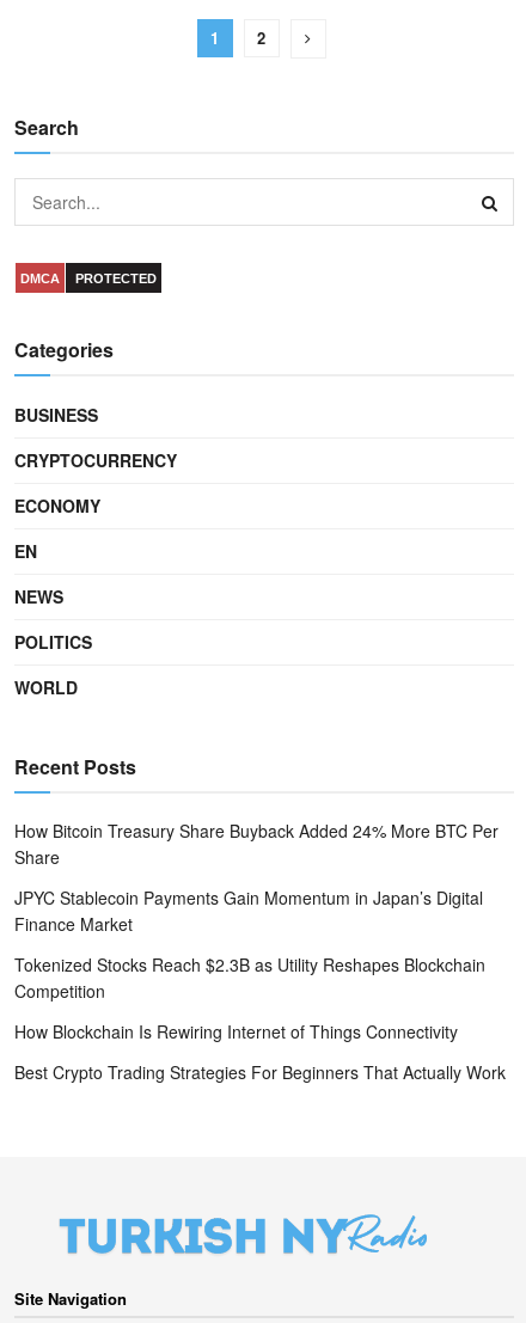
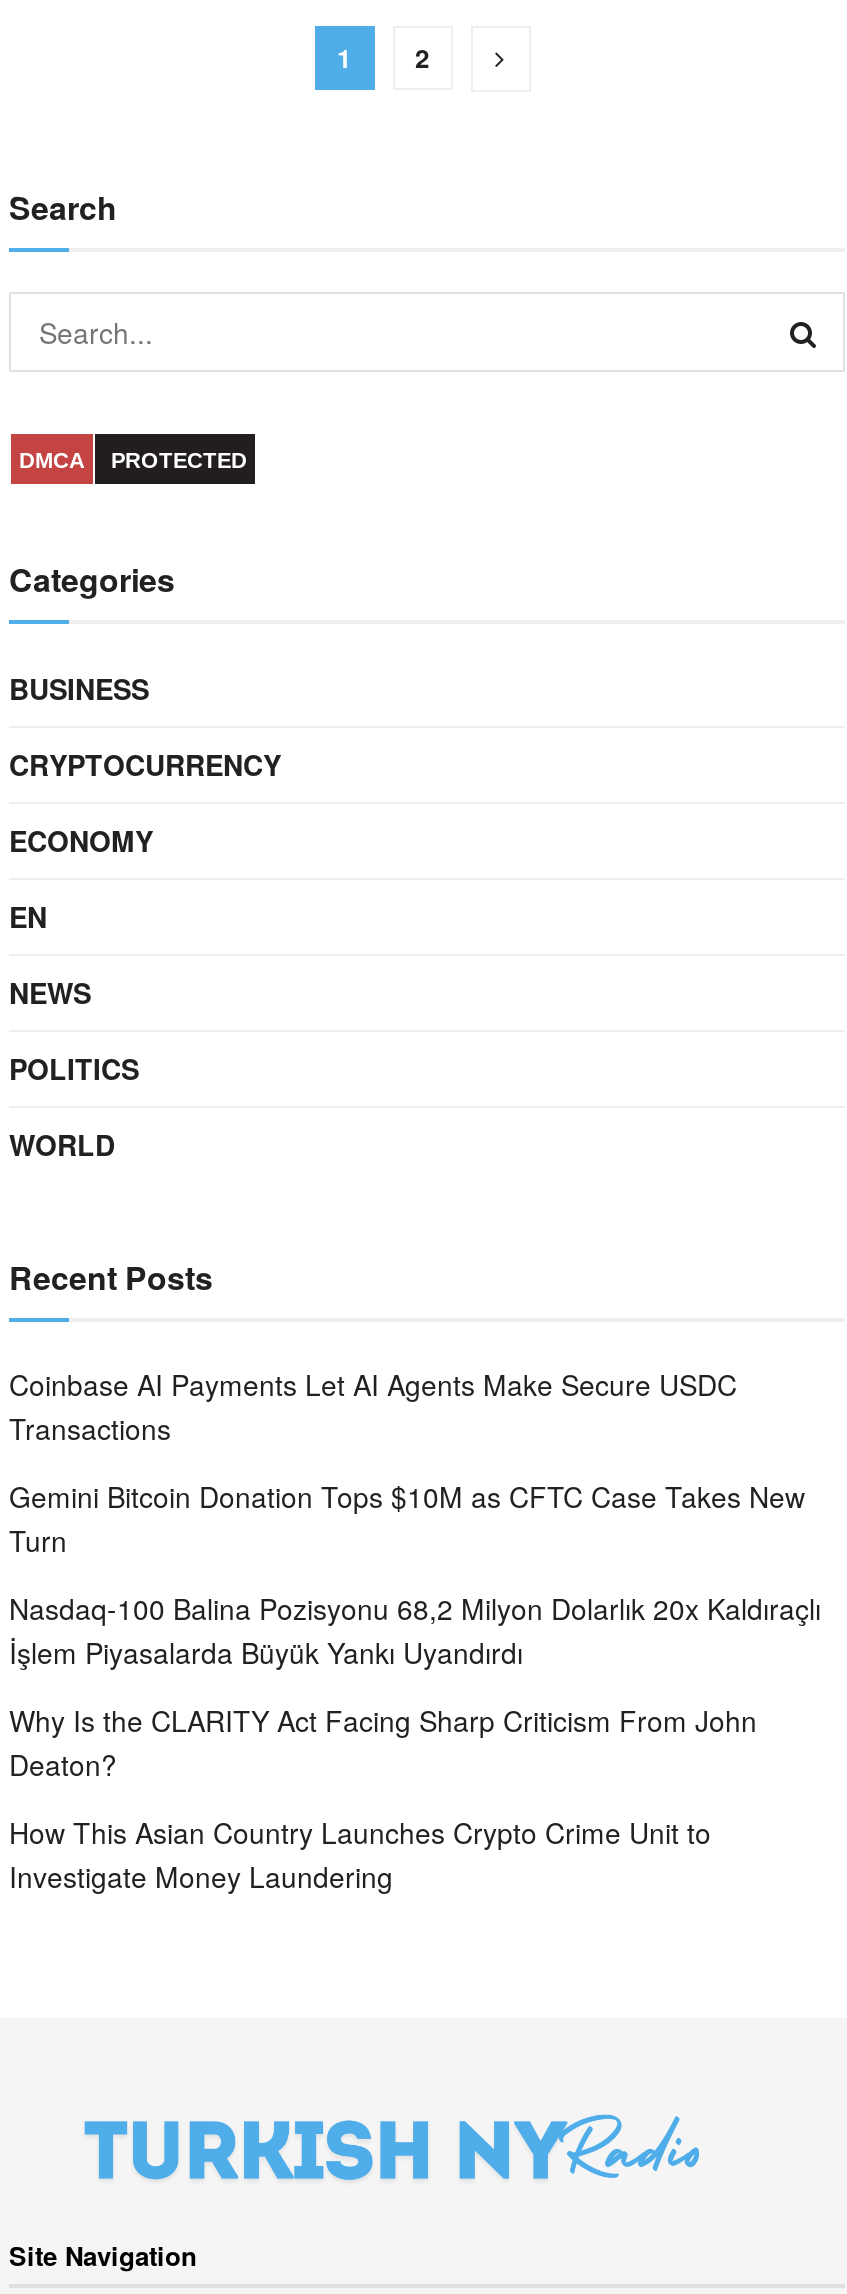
[14,819,499,869] How Bitcoin Treasury Share Buyback Added 24% More BTC Per | Share -> [9,1365,737,1449] Coinbase AI Payments Let AI Agents Make Secure USDC | Transactions
[14,886,483,936] JPYC Stablecoin Payments Gain Momentum in Japan’s Digital | Finance Market -> [9,1477,805,1561] Gemini Bitcoin Donation Tops $10M as CFTC Case Takes New | Turn
[14,953,485,1003] Tokenized Stocks Reach $2.3B as Utility Reshapes Blockchain | Competition -> [9,1589,821,1673] Nasdaq-100 Balina Pozisyonu 68,2 Milyon Dolarlık 20x Kaldıraçlı | İşlem Piyasalarda Büyük Yankı Uyandırdı
[14,1020,458,1044] How Blockchain Is Rewiring Internet of Things Connectivity -> [9,1701,757,1785] Why Is the CLARITY Act Facing Sharp Criticism From John | Deaton?
[14,1060,506,1084] Best Crypto Trading Strategies For Beginners That Actually Work -> [9,1813,711,1897] How This Asian Country Launches Crypto Crime Unit to | Investigate Money Laundering

